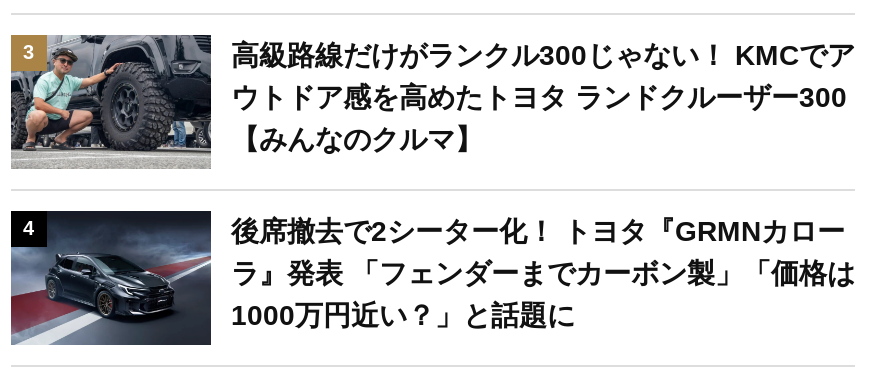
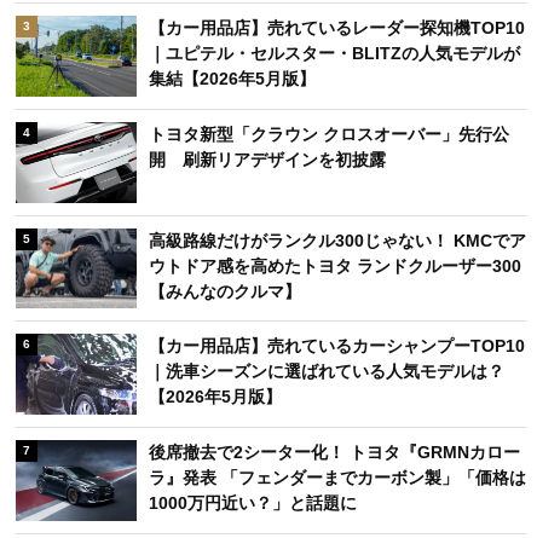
none -> [16,16,525,169] [image] | 【カー用品店】売れているレーダー探知機TOP10 | ｜ユピテル・セルスター・BLITZの人気モデルが | 集結【2026年5月版】 | 4 | トヨタ新型「クラウン クロスオーバー」先行公 | 開 刷新リアデザインを初披露
none -> [17,122,135,245] [image] | 5
none -> [17,334,132,415] [image]
[23,217,35,239] 4 -> [23,336,525,457] 6 | 【カー用品店】売れているカーシャンプーTOP10 | ｜洗車シーズンに選ばれている人気モデルは？ | 【2026年5月版】 | 7

